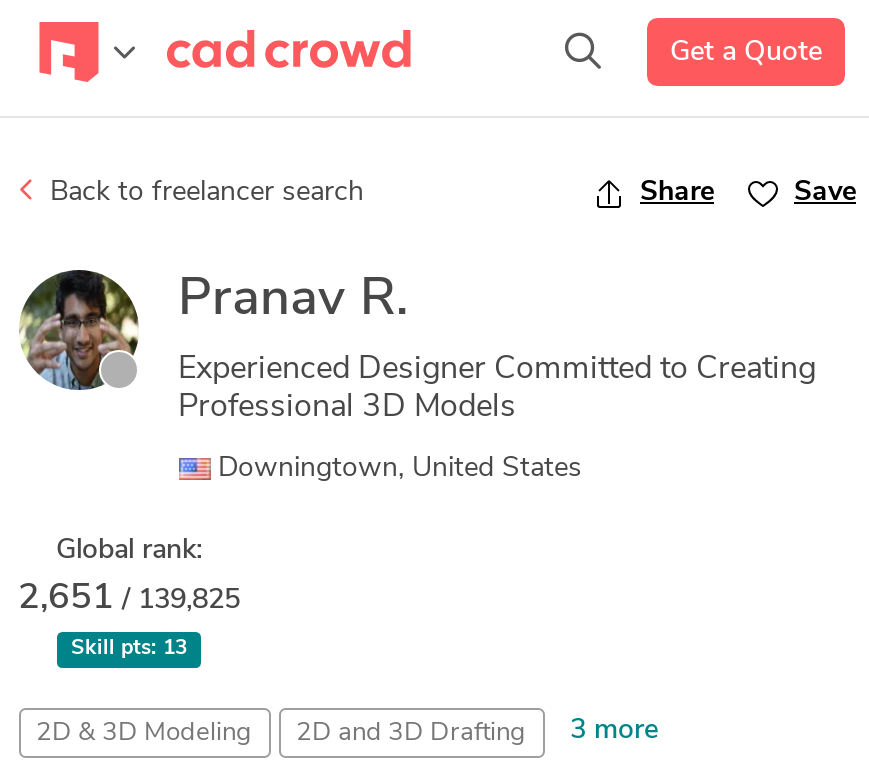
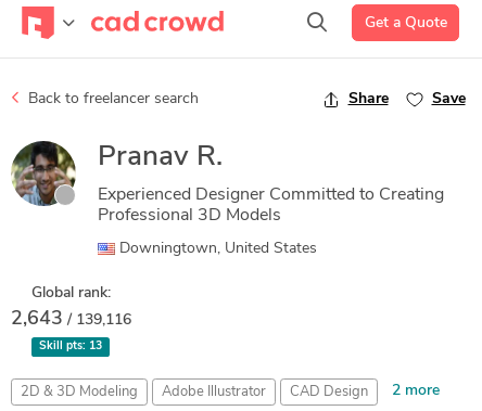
[18,580,240,618] 2,651 / 139,825 -> [10,309,131,330] 2,643 / 139,116
[296,716,658,746] 2D and 3D Drafting | 3 more -> [161,383,439,399] Adobe Illustrator | CAD Design | 2 more

